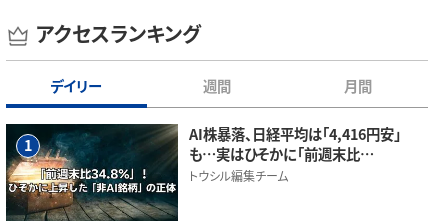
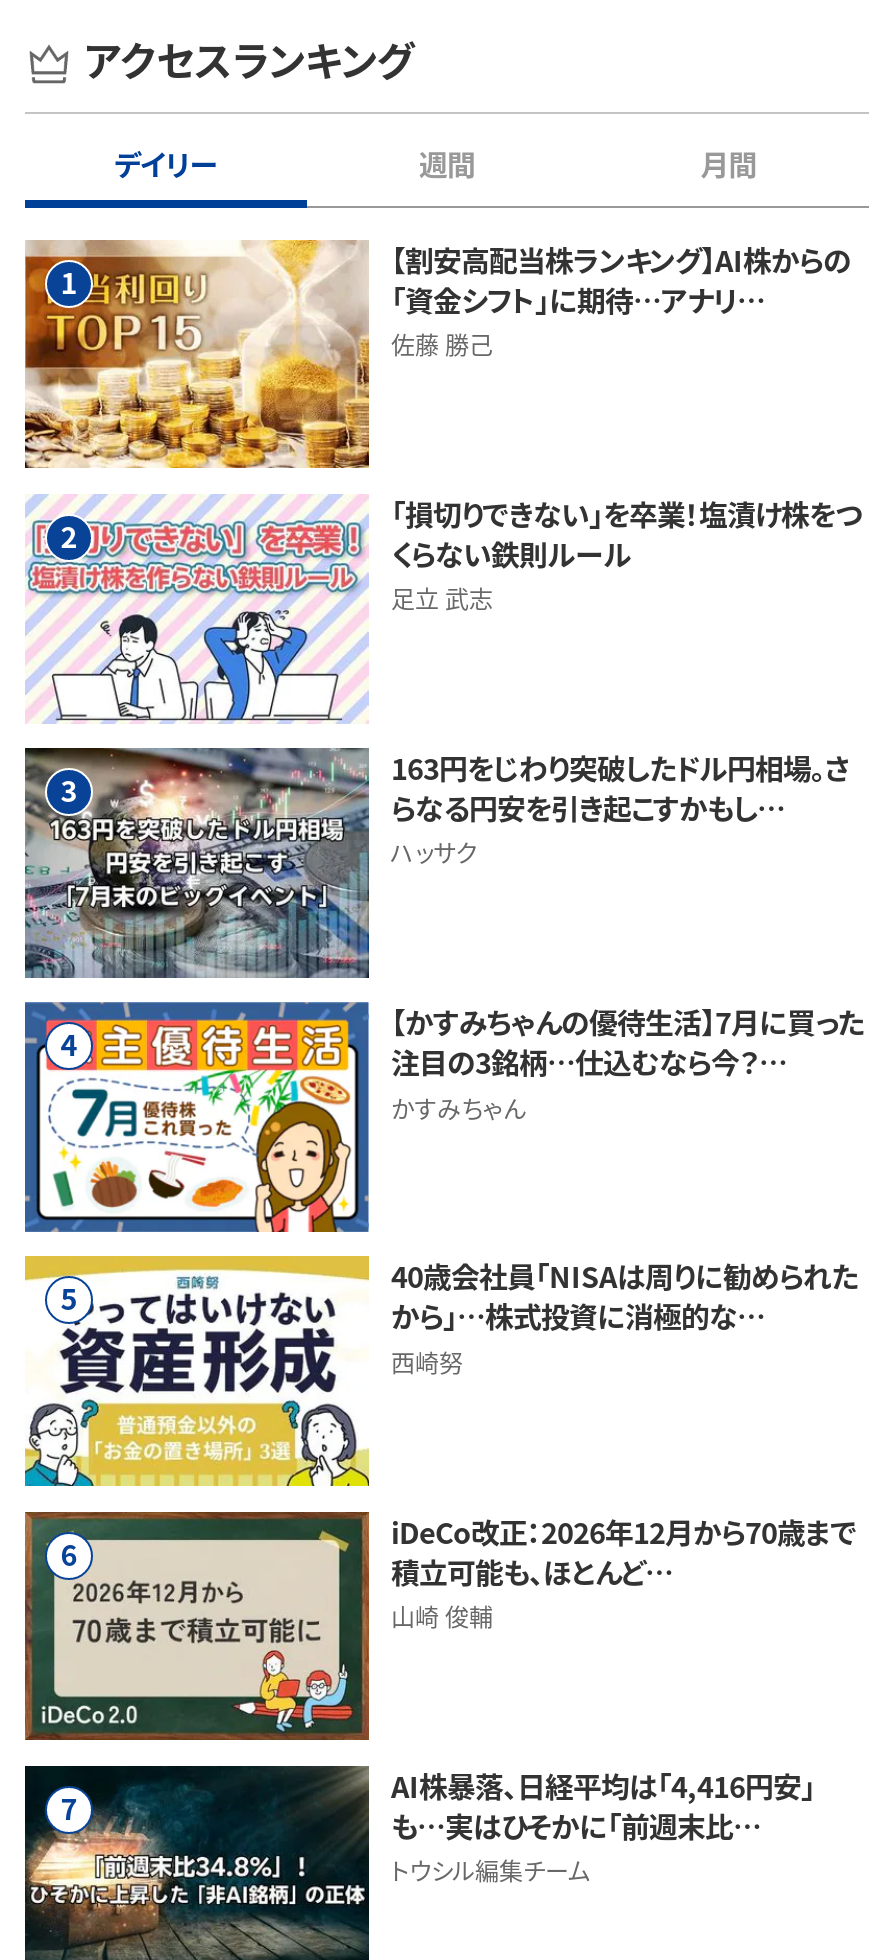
none -> [23,237,851,470] [image] | 【割安高配当株ランキング】AI株からの | 「資金シフト」に期待…アナリ… | 佐藤 勝己
none -> [61,1786,77,1828] 7
none -> [23,746,371,980] [image] | 3
none -> [23,1000,371,1234] [image] | 4
none -> [23,1254,371,1488] [image] | 5
none -> [23,1510,371,1742] [image] | 6
none -> [25,494,369,724] [image] | 2
none -> [391,492,861,614] 「損切りできない」を卒業！塩漬け株をつ | くらない鉄則ルール | 足立 武志
none -> [391,746,849,869] 163円をじわり突破したドル円相場。さ | らなる円安を引き起こすかもし… | ハッサク
none -> [391,1001,863,1123] 【かすみちゃんの優待生活】7月に買った | 注目の3銘柄…仕込むなら今？… | かすみちゃん
none -> [391,1255,857,1378] 40歳会社員「NISAは周りに勧められた | から」…株式投資に消極的な… | 西崎努
none -> [391,1509,857,1632] iDeCo改正：2026年12月から70歳まで | 積立可能も、ほとんど… | 山崎 俊輔

